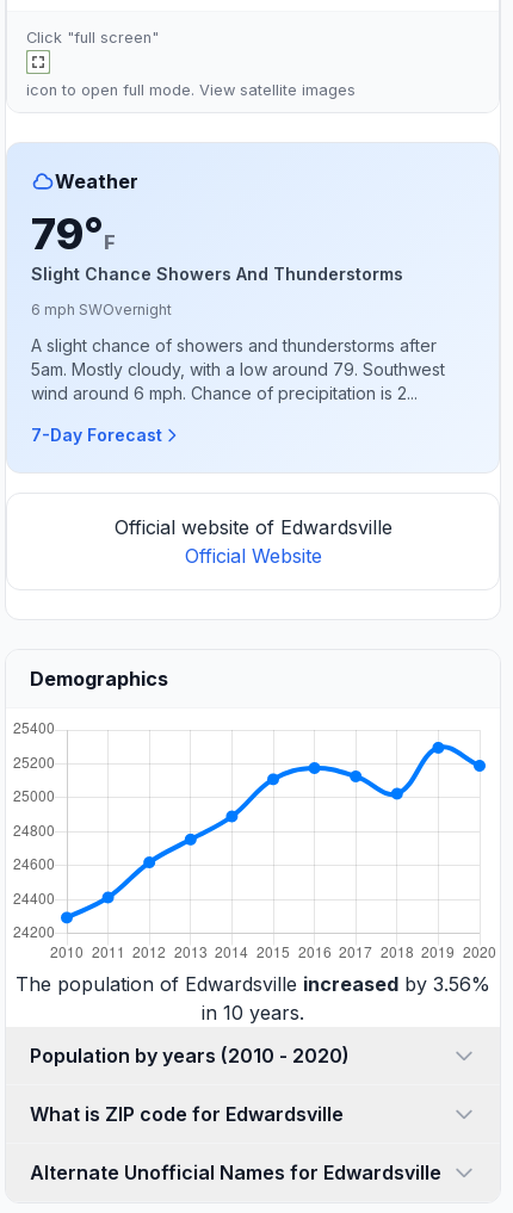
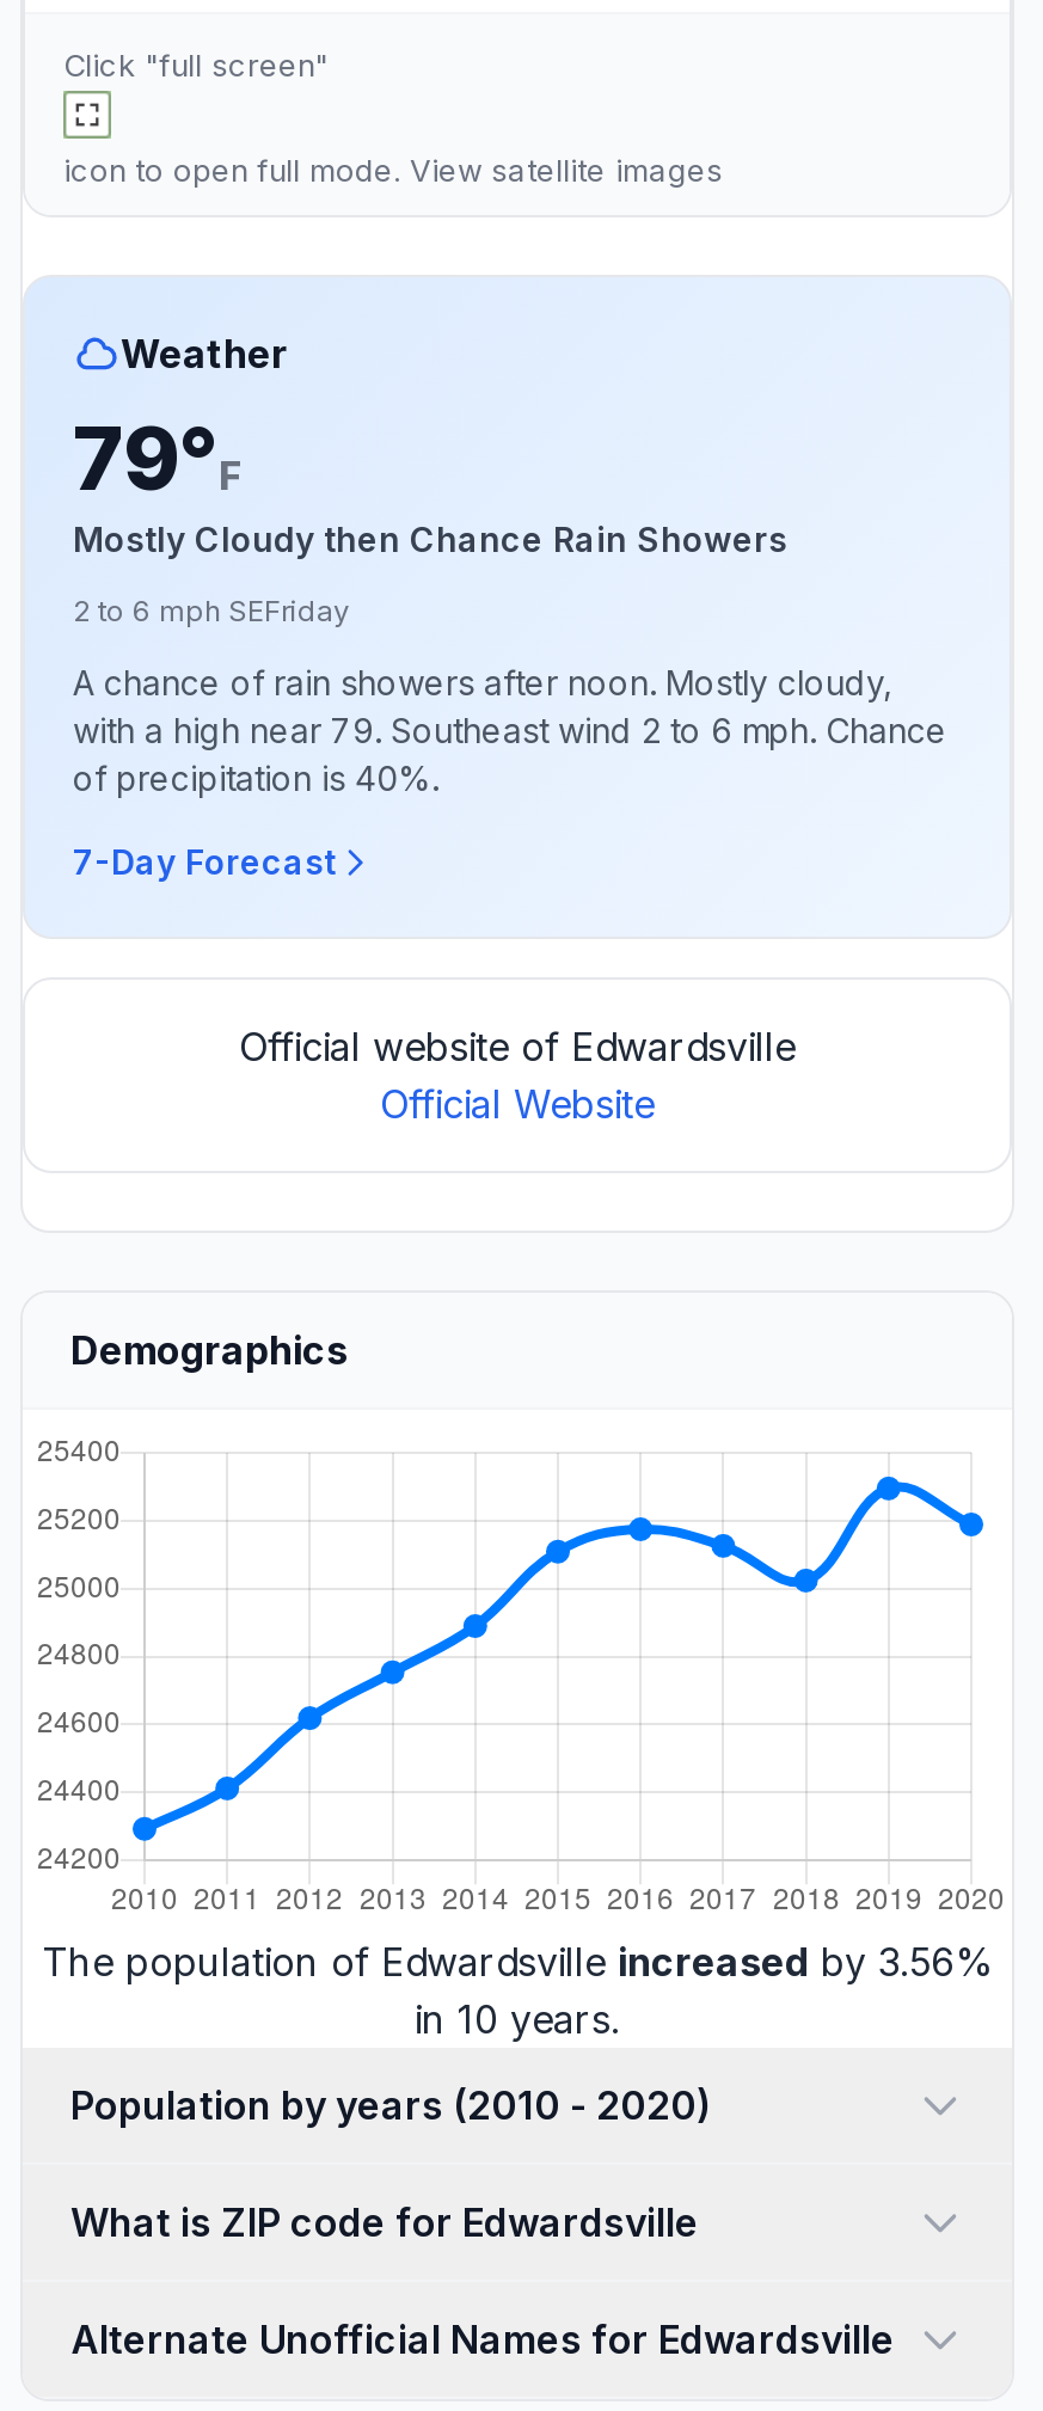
[31,263,403,283] Slight Chance Showers And Thunderstorms -> [73,517,787,558] Mostly Cloudy then Chance Rain Showers
[31,300,172,318] 6 mph SWOvernight -> [73,591,350,627] 2 to 6 mph SEFriday
[31,335,445,403] A slight chance of showers and thunderstorms after | 5am. Mostly cloudy, with a low around 79. Southwest | wind around 6 mph. Chance of precipitation is 2... -> [73,661,947,797] A chance of rain showers after noon. Mostly cloudy, | with a high near 79. Southeast wind 2 to 6 mph. Chance | of precipitation is 40%.

